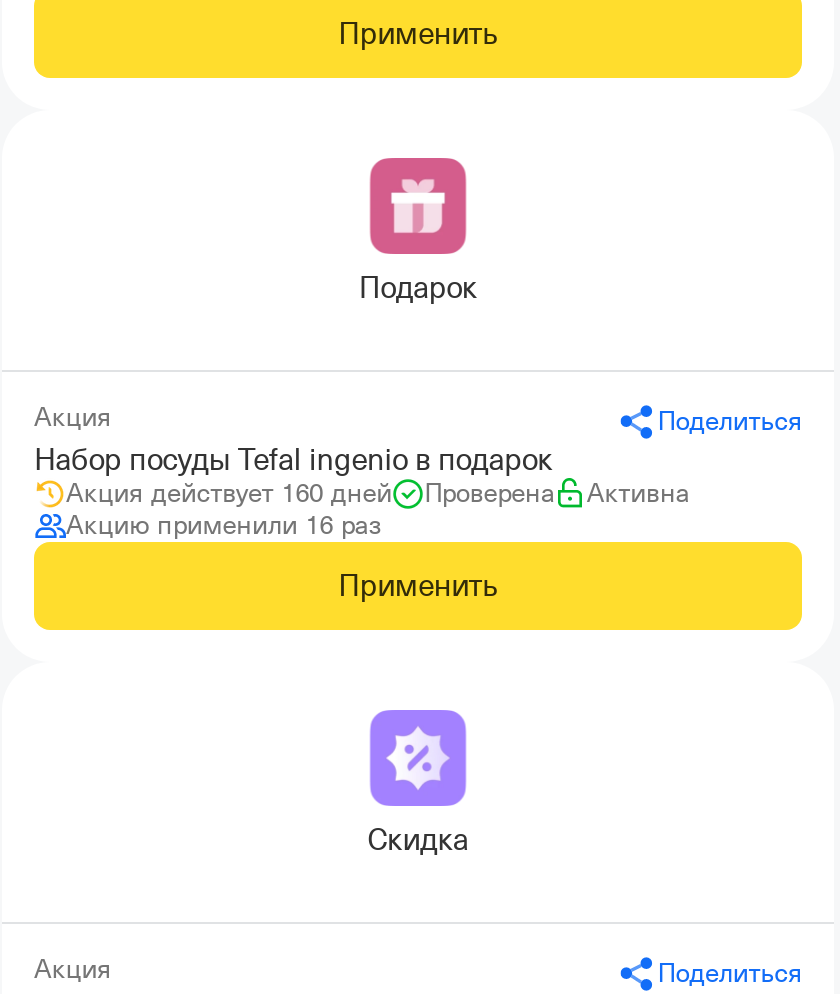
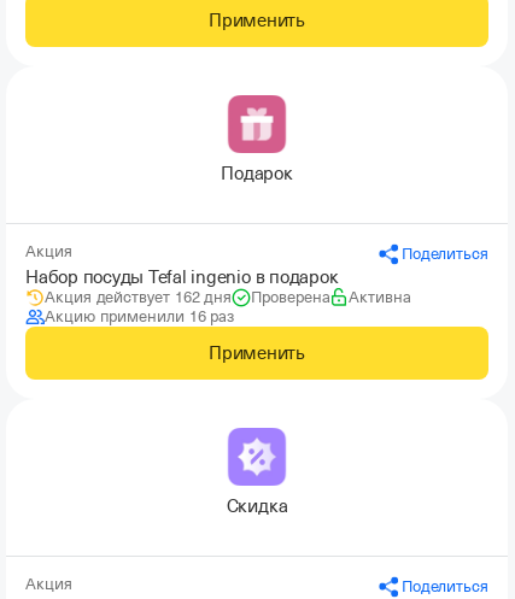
[66,478,392,508] Акция действует 160 дней -> [45,288,232,306] Акция действует 162 дня

